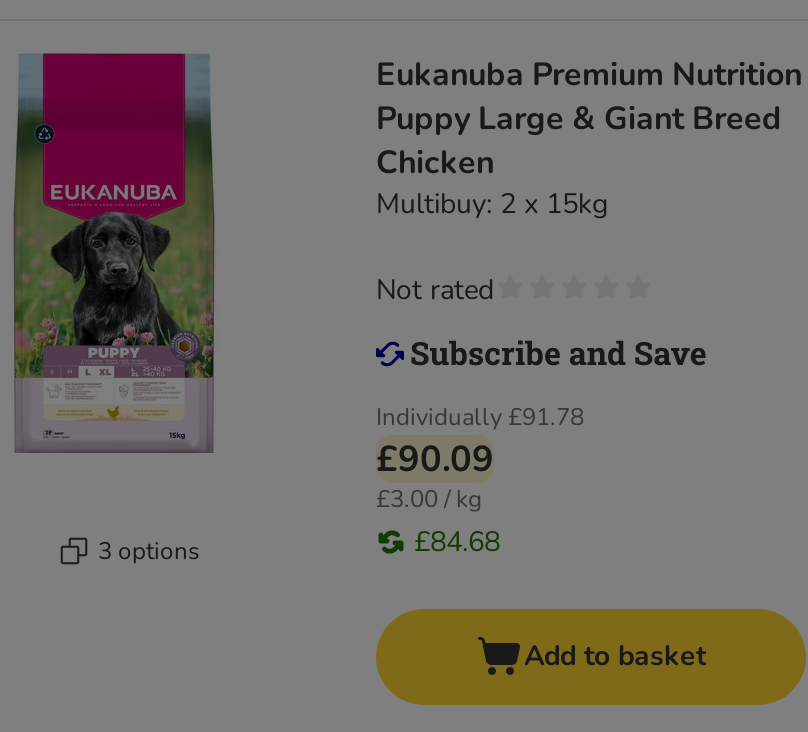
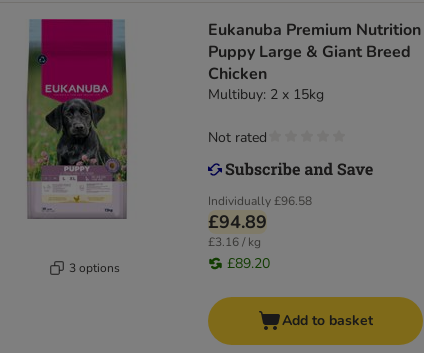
[376,401,584,433] Individually £91.78 -> [208,193,312,209] Individually £96.58
[376,435,494,483] £90.09 -> [208,210,267,234] £94.89
[376,483,482,515] £3.00 / kg -> [208,234,261,250] £3.16 / kg
[414,523,500,561] £84.68 -> [227,254,270,273] £89.20

